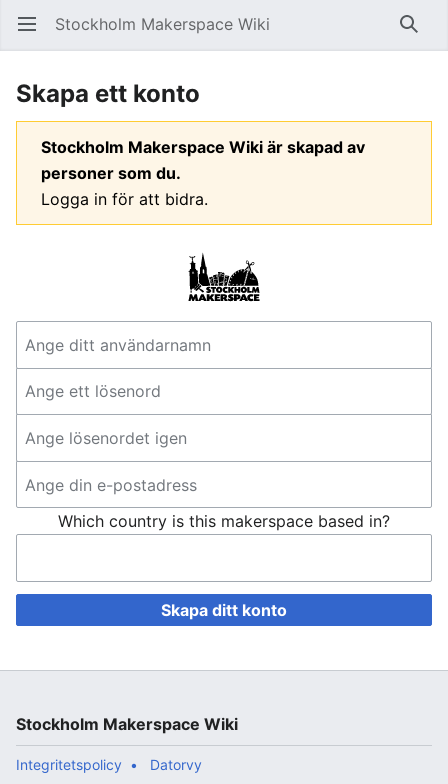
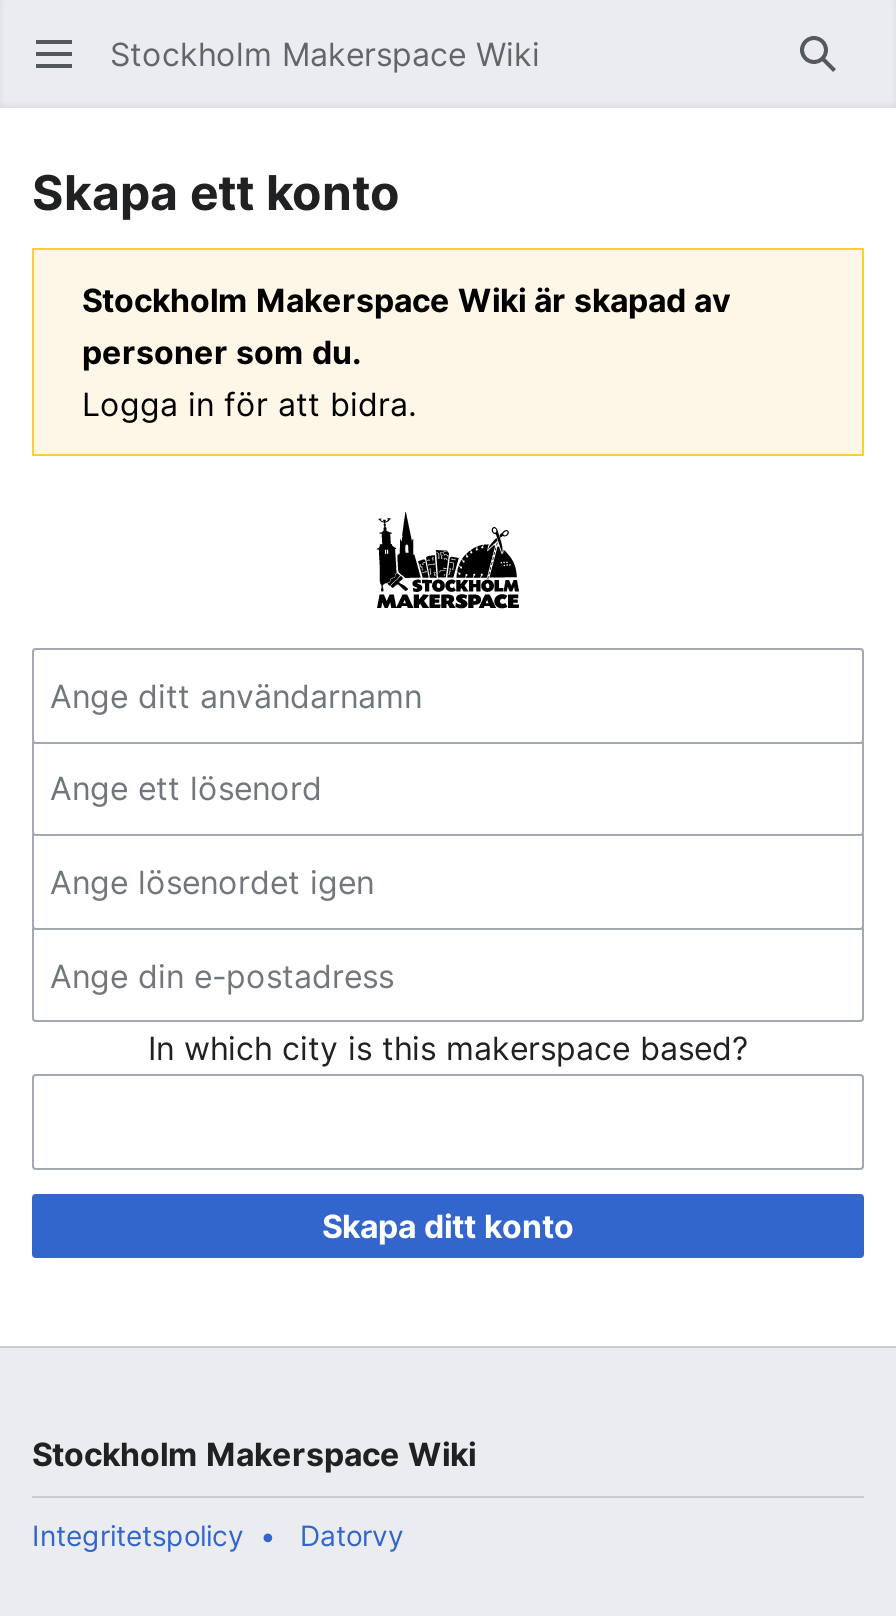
[58,511,390,531] Which country is this makerspace based in? -> [148,1029,748,1069] In which city is this makerspace based?

